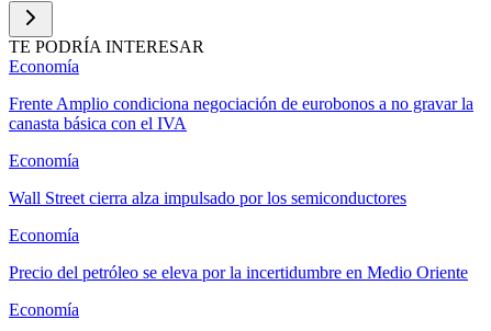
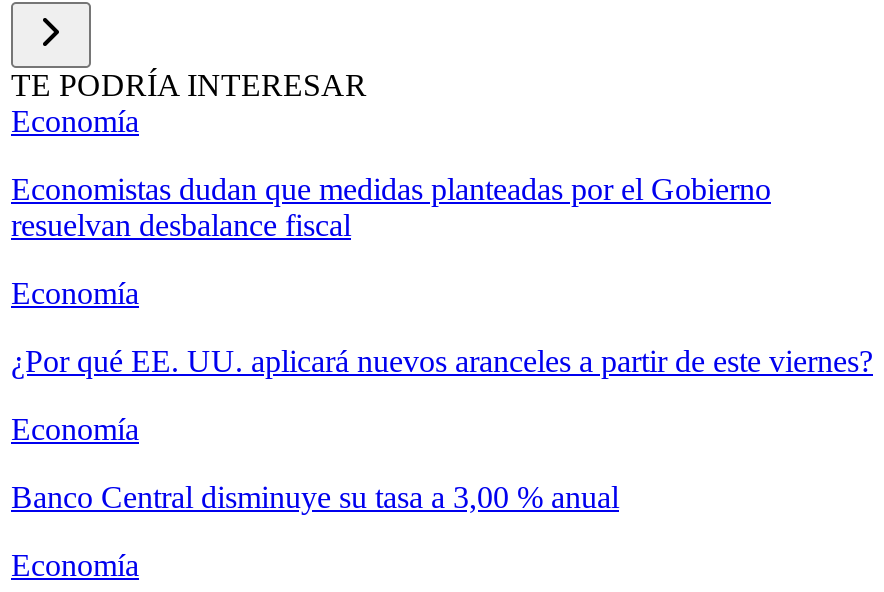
[9,94,473,133] Frente Amplio condiciona negociación de eurobonos a no gravar la | canasta básica con el IVA -> [11,172,771,242] Economistas dudan que medidas planteadas por el Gobierno | resuelvan desbalance fiscal
[9,188,406,207] Wall Street cierra alza impulsado por los semiconductores -> [11,344,873,378] ¿Por qué EE. UU. aplicará nuevos aranceles a partir de este viernes?
[9,263,468,282] Precio del petróleo se eleva por la incertidumbre en Medio Oriente -> [11,480,619,514] Banco Central disminuye su tasa a 3,00 % anual

